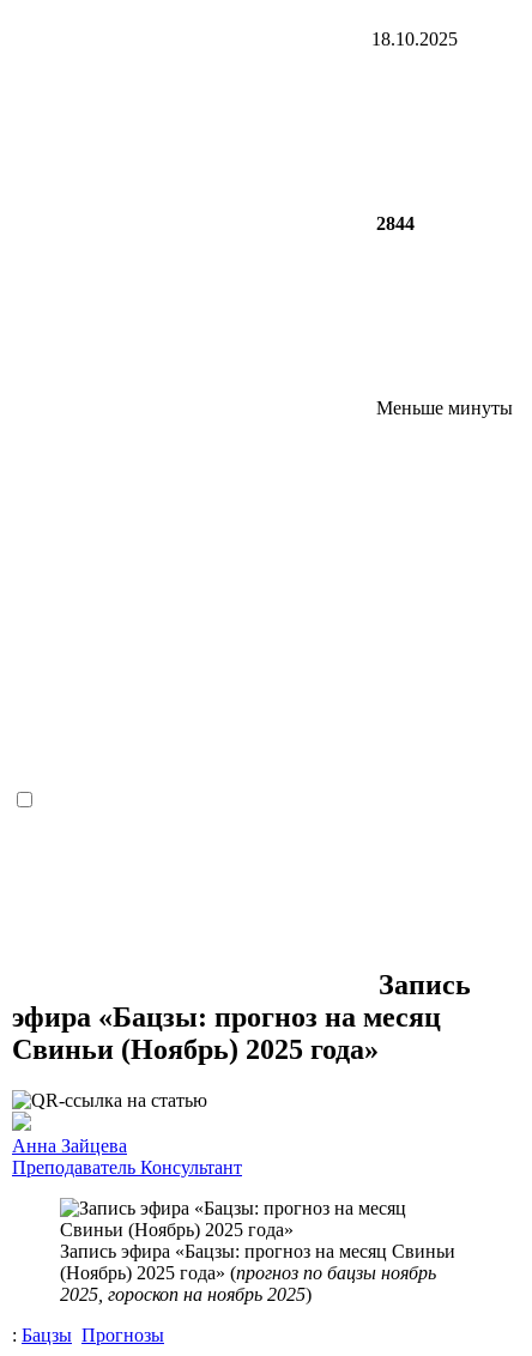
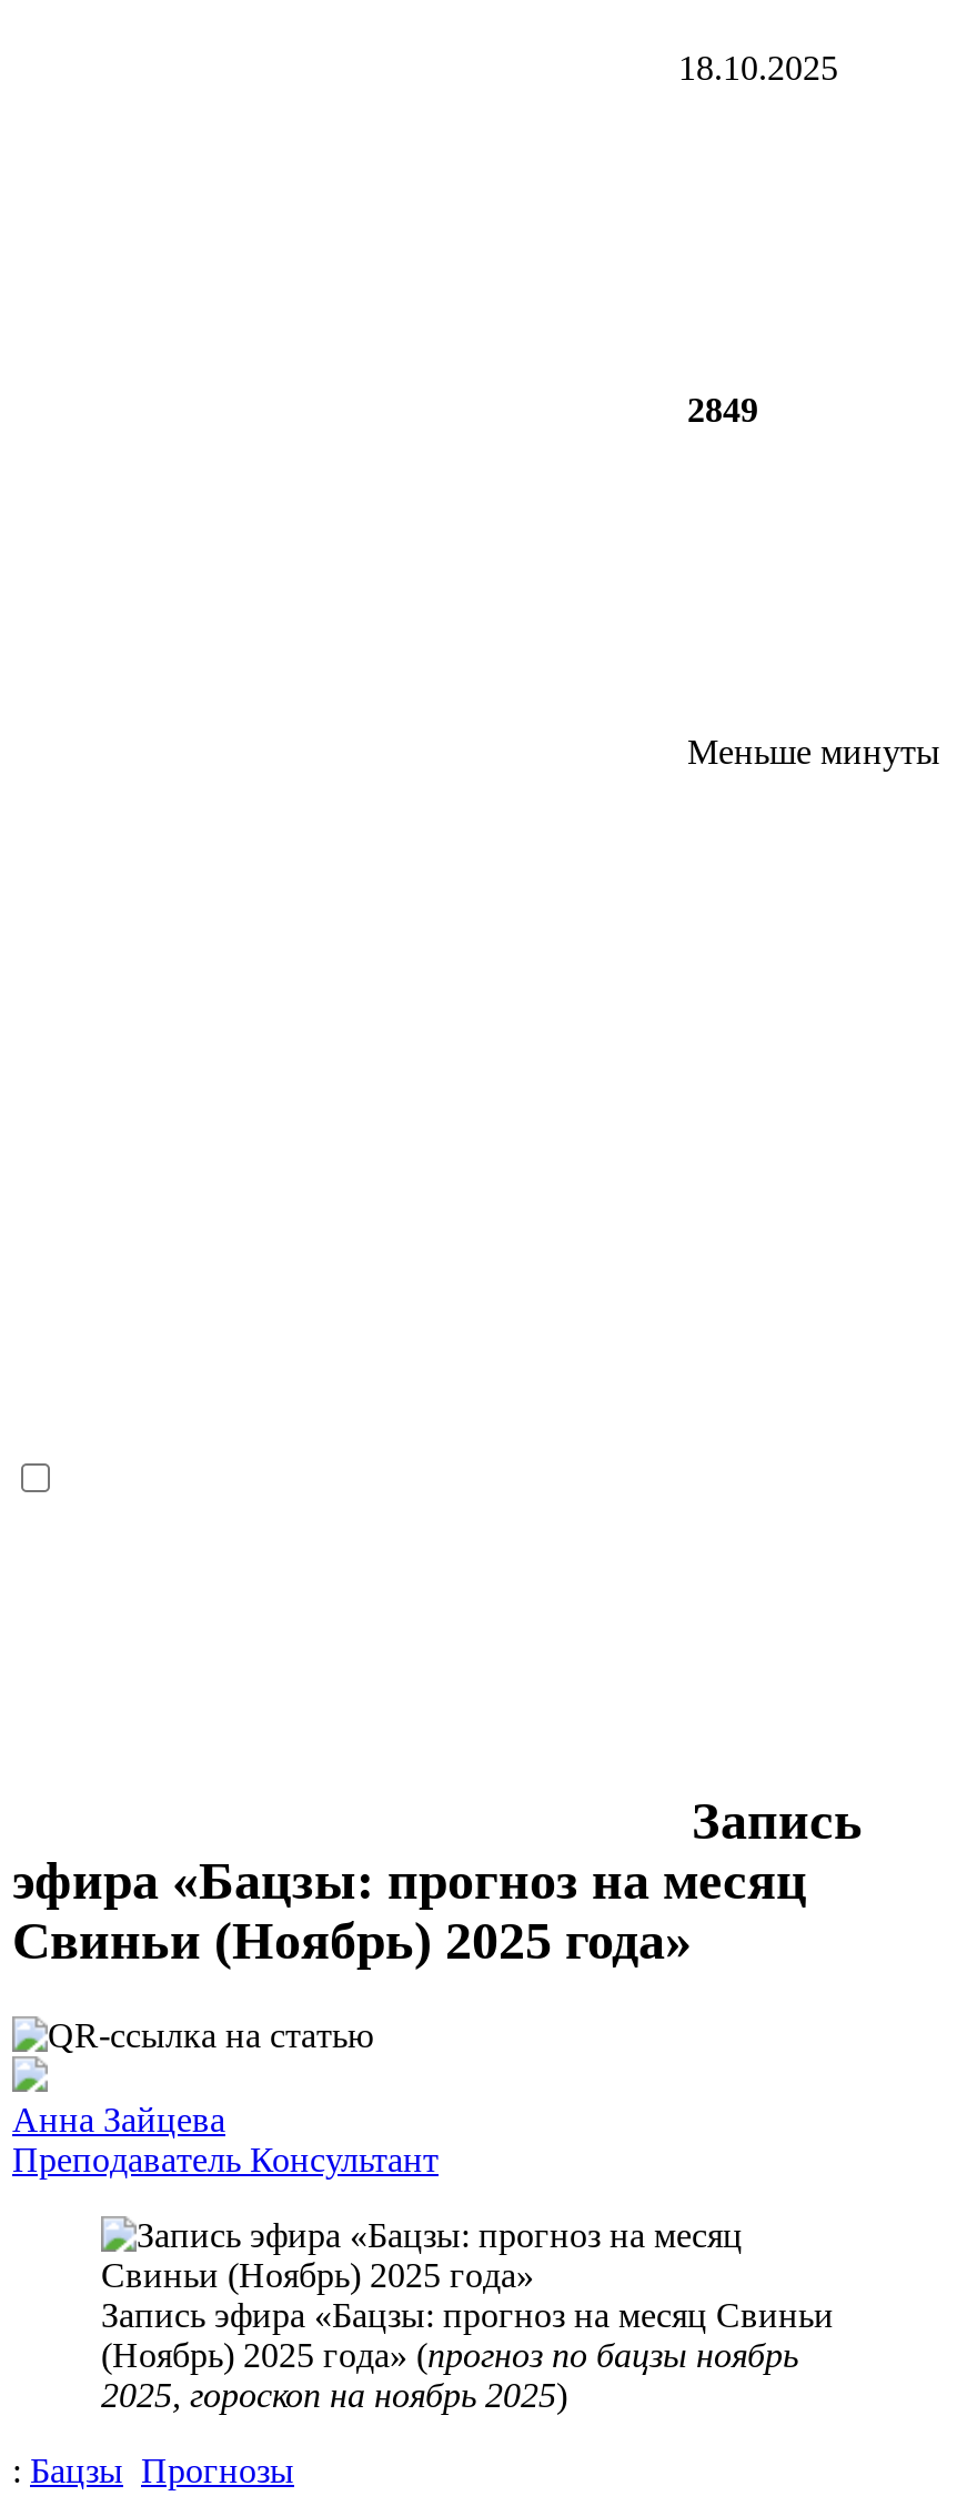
[376,213,415,234] 2844 -> [687,391,758,429] 2849

